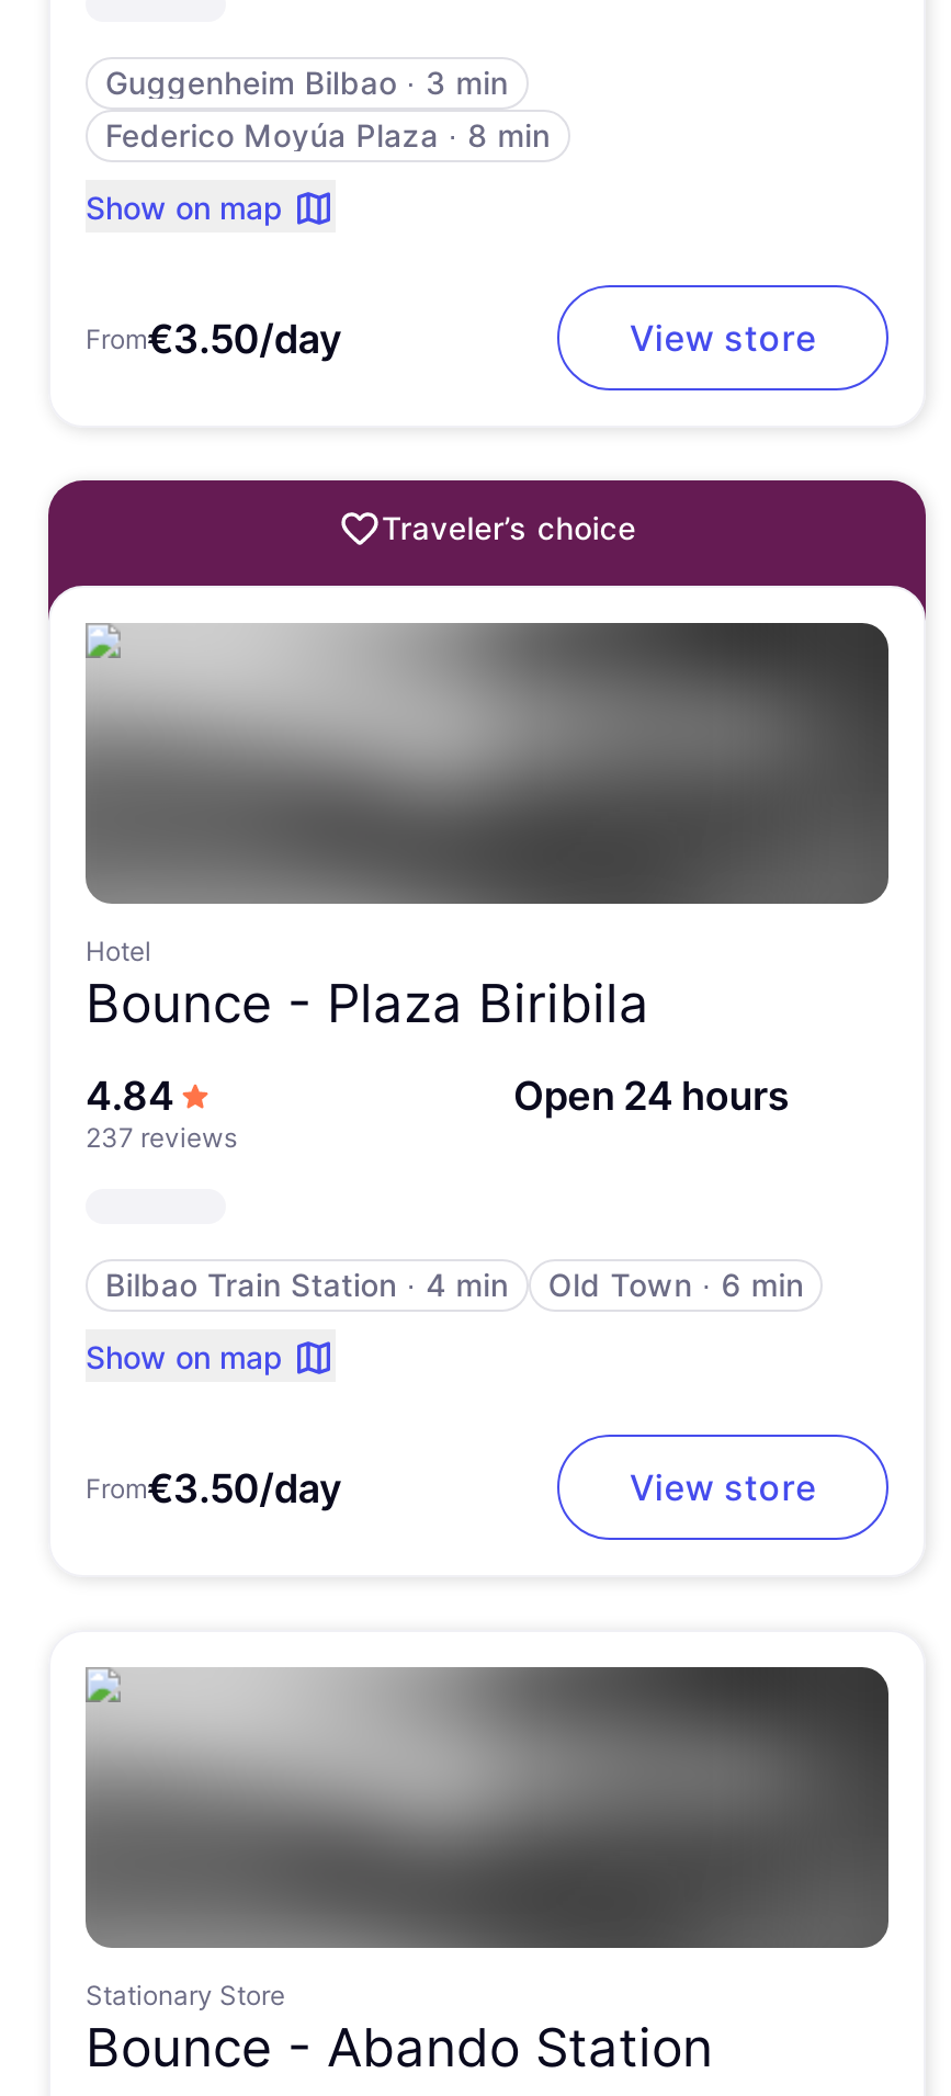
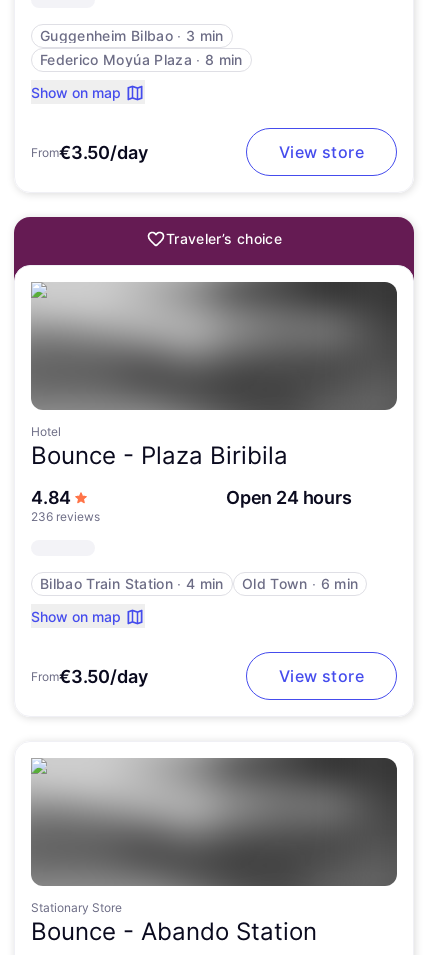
[86,1121,237,1154] 237 reviews -> [31,509,100,524] 236 reviews

